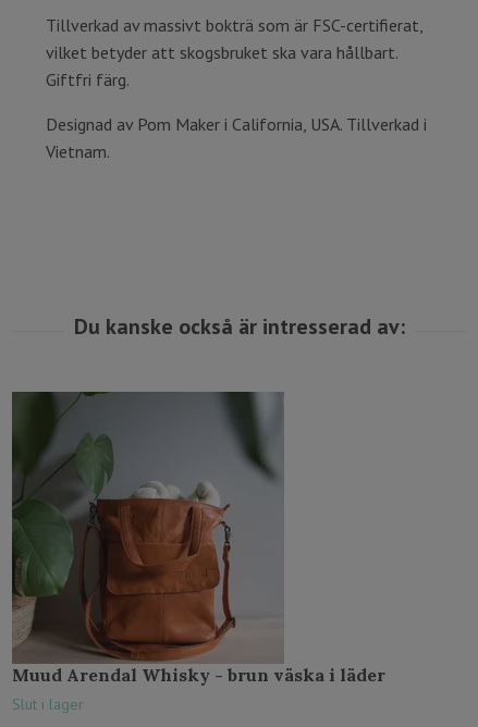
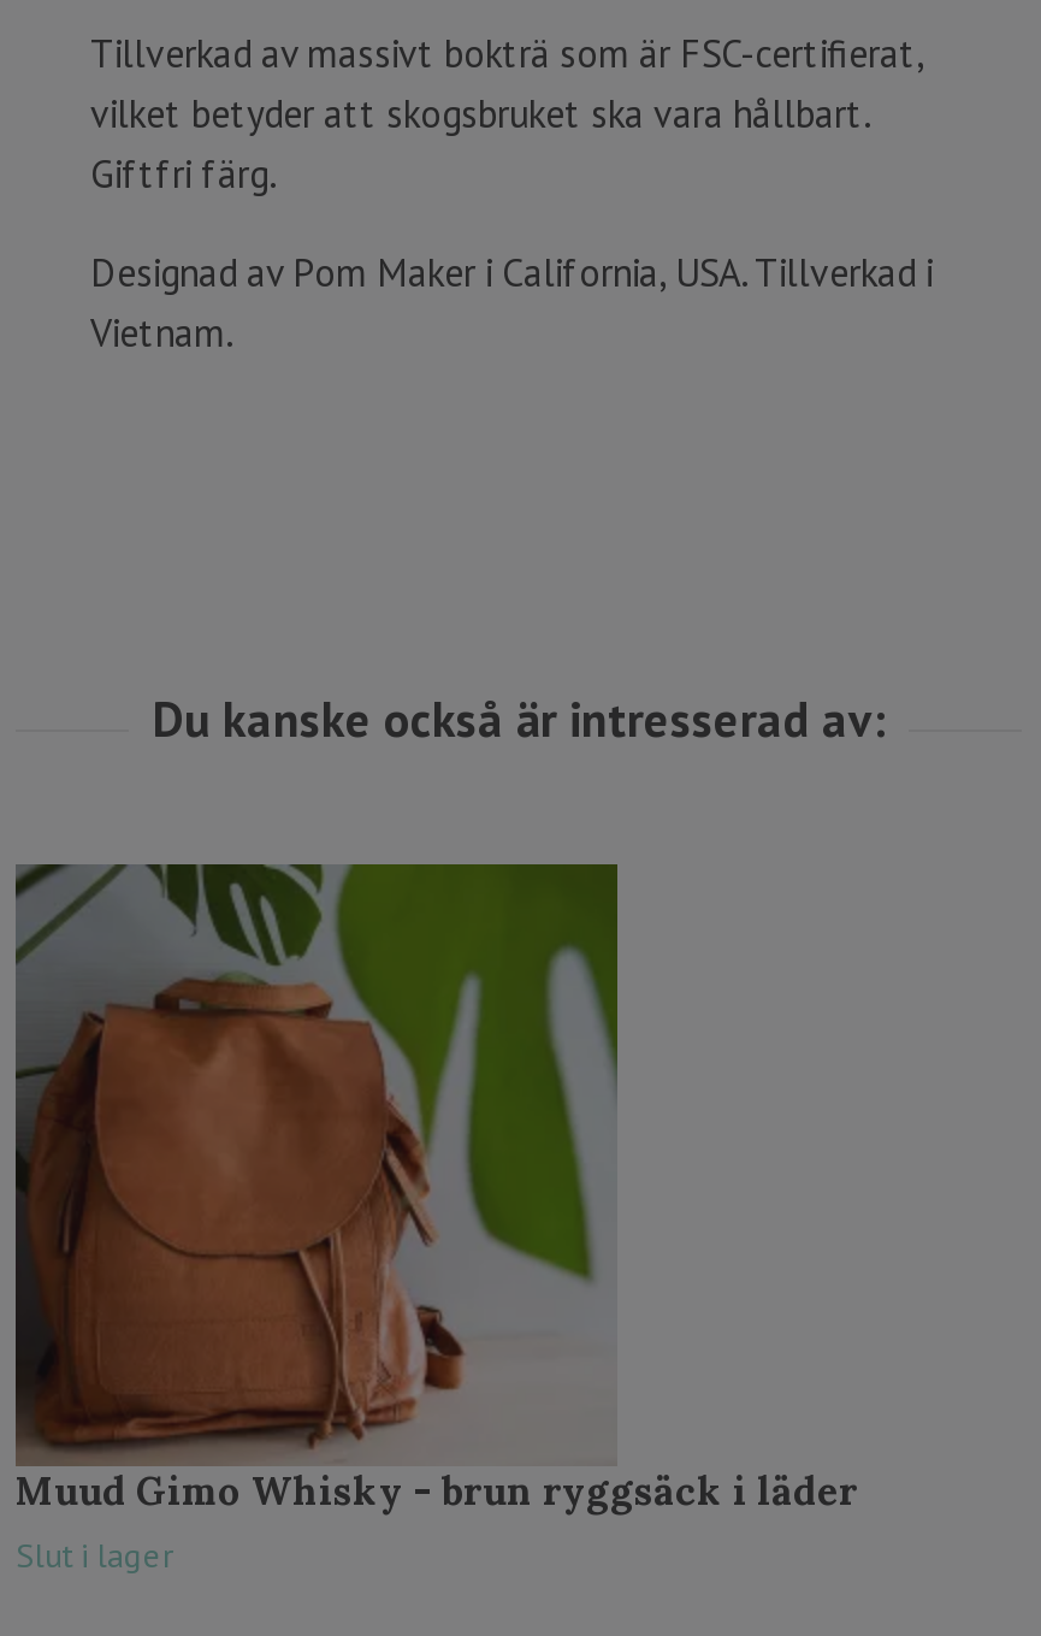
[11,391,385,685] [image] | Muud Arendal Whisky - brun väska i läder -> [13,862,858,1514] [image] | Muud Gimo Whisky - brun ryggsäck i läder

